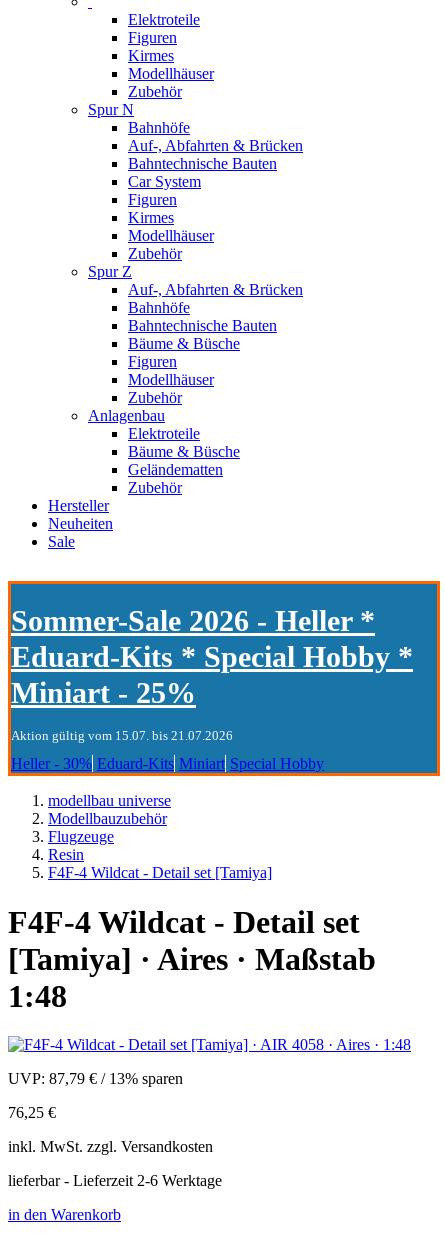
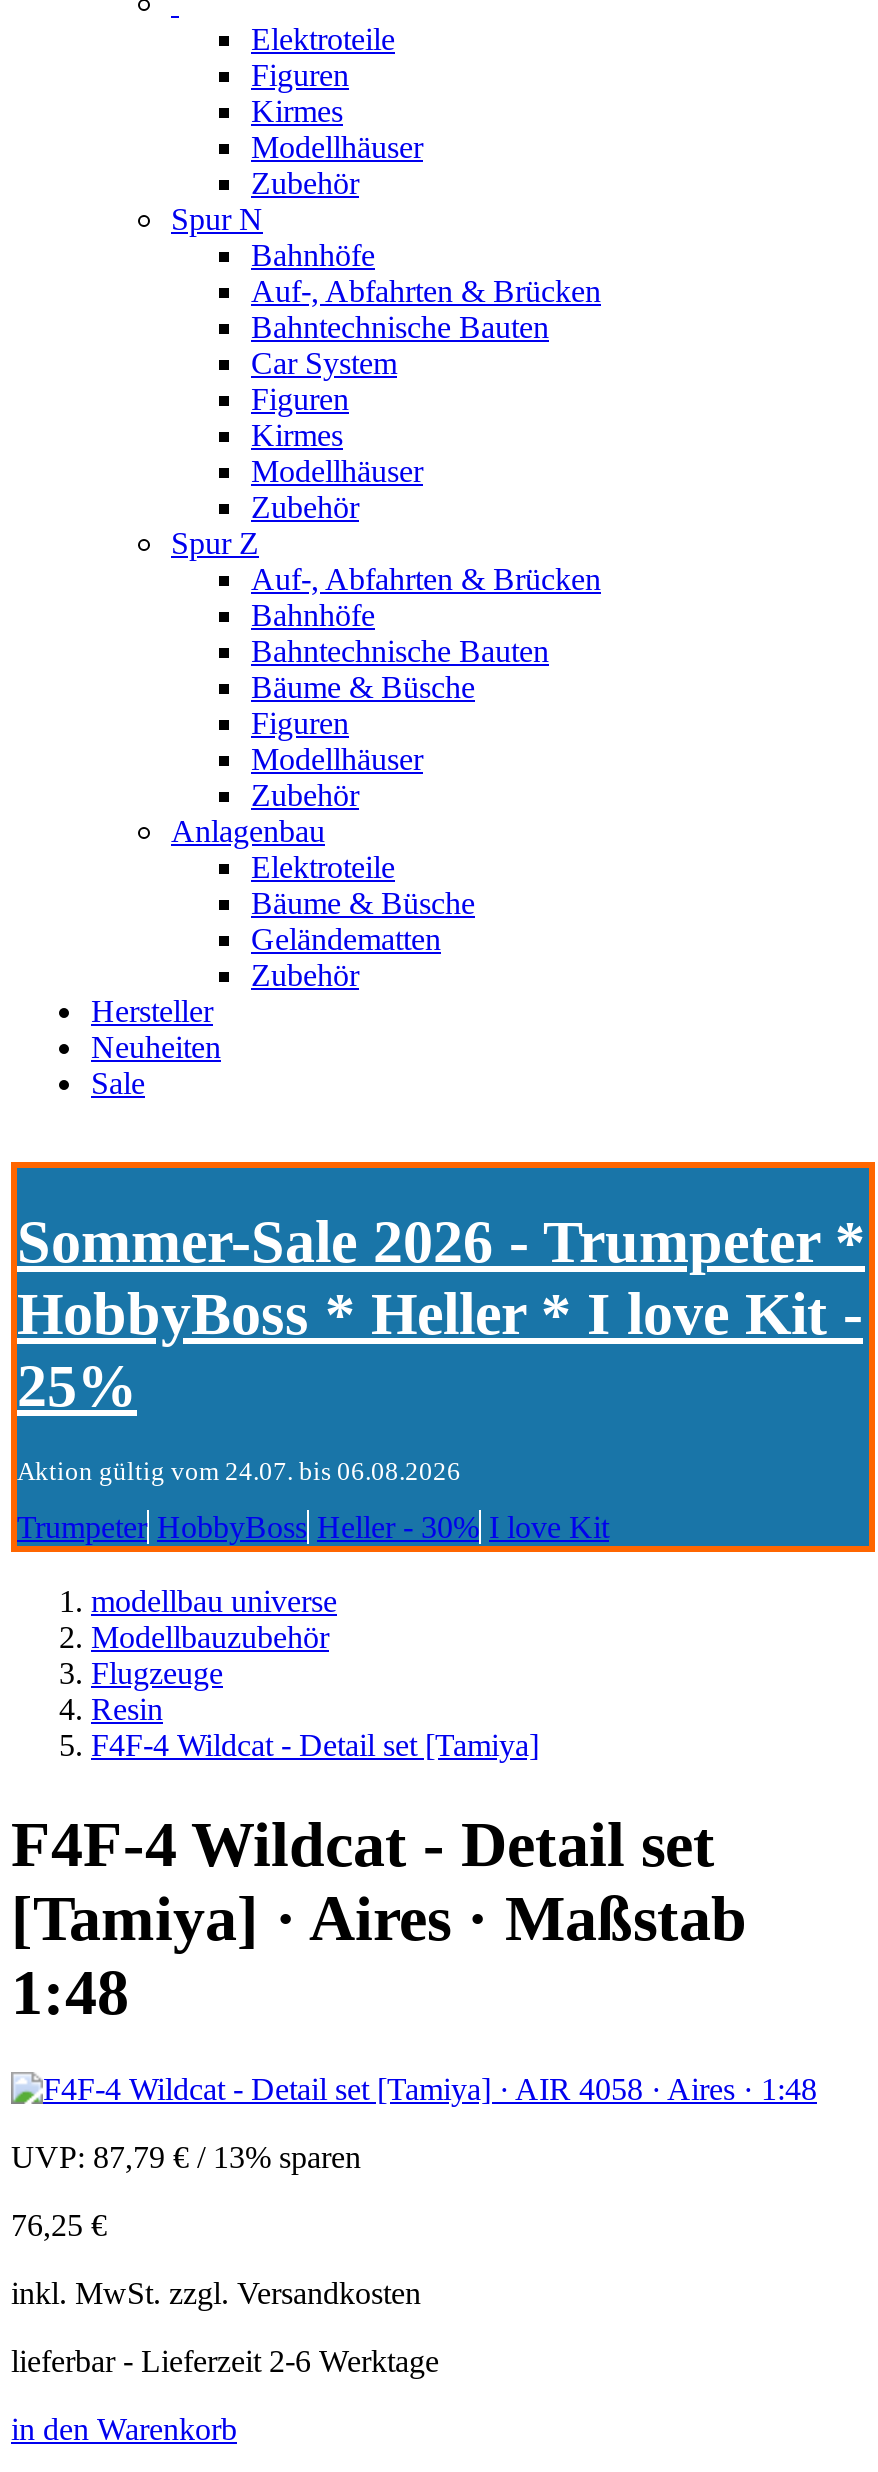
[11,604,413,709] Sommer-Sale 2026 - Heller * | Eduard-Kits * Special Hobby * | Miniart - 25% -> [17,1207,865,1417] Sommer-Sale 2026 - Trumpeter * | HobbyBoss * Heller * I love Kit - | 25%
[11,728,233,743] Aktion gültig vom 15.07. bis 21.07.2026 -> [17,1457,461,1487] Aktion gültig vom 24.07. bis 06.08.2026
[11,755,324,772] Heller - 30% Eduard-Kits Miniart Special Hobby -> [17,1511,609,1545] Trumpeter HobbyBoss Heller - 30% I love Kit

